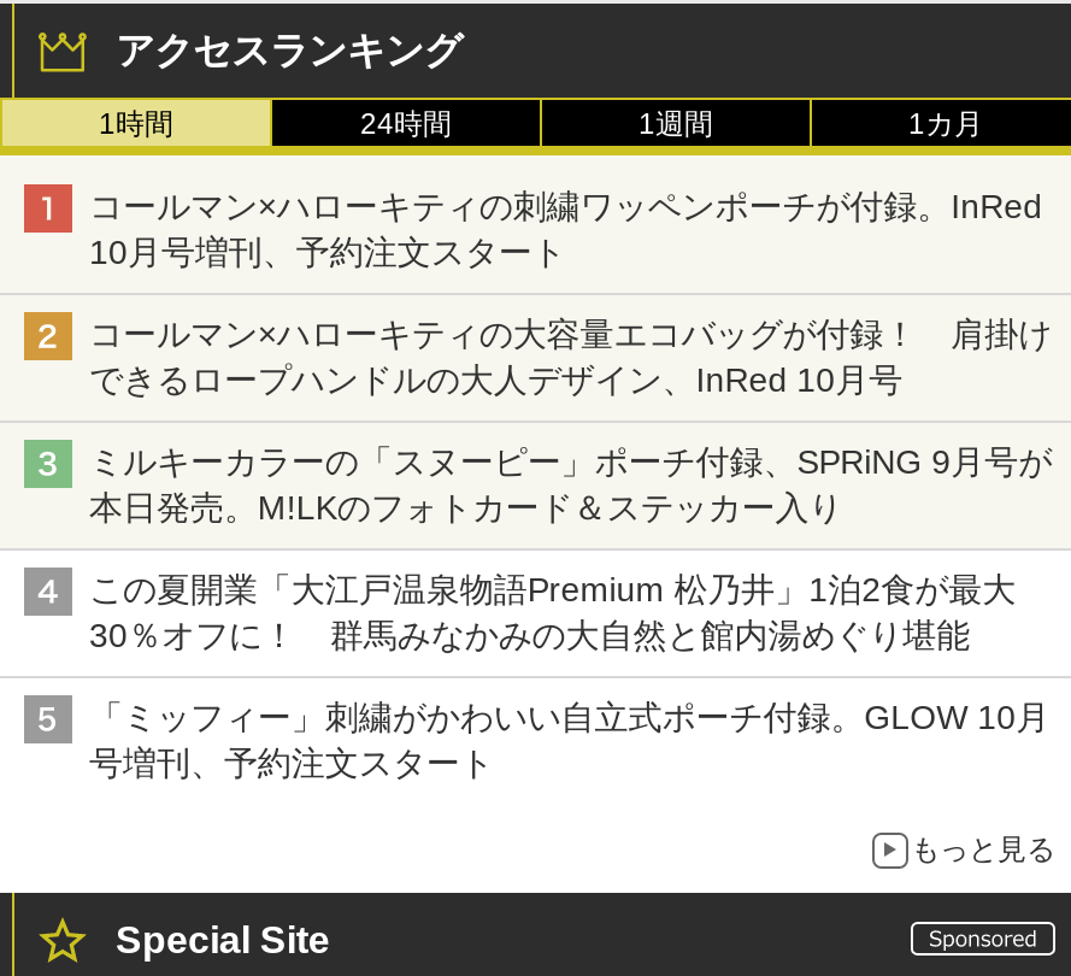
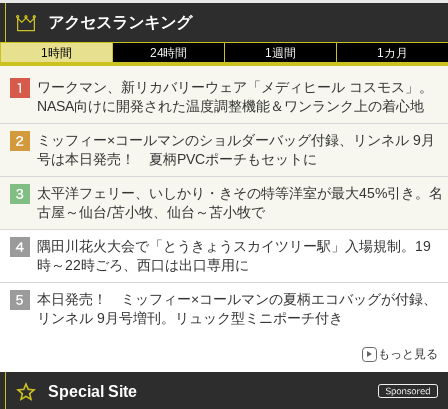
[89,186,1042,271] コールマン×ハローキティの刺繍ワッペンポーチが付録。InRed | 10月号増刊、予約注文スタート -> [37,79,433,114] ワークマン、新リカバリーウェア「メディヒール コスモス」。 | NASA向けに開発された温度調整機能＆ワンランク上の着心地
[89,314,1052,398] コールマン×ハローキティの大容量エコバッグが付録！ 肩掛け | できるロープハンドルの大人デザイン、InRed 10月号 -> [37,132,435,167] ミッフィー×コールマンのショルダーバッグ付録、リンネル 9月 | 号は本日発売！ 夏柄PVCポーチもセットに
[89,442,1052,526] ミルキーカラーの「スヌーピー」ポーチ付録、SPRiNG 9月号が | 本日発売。M!LKのフォトカード＆ステッカー入り -> [37,185,443,220] 太平洋フェリー、いしかり・きその特等洋室が最大45%引き。名 | 古屋～仙台/苫小牧、仙台～苫小牧で
[89,569,1016,654] この夏開業「大江戸温泉物語Premium 松乃井」1泊2食が最大 | 30％オフに！ 群馬みなかみの大自然と館内湯めぐり堪能 -> [37,238,431,273] 隅田川花火大会で「とうきょうスカイツリー駅」入場規制。19 | 時～22時ごろ、西口は出口専用に
[89,697,1050,782] 「ミッフィー」刺繍がかわいい自立式ポーチ付録。GLOW 10月 | 号増刊、予約注文スタート -> [37,291,437,326] 本日発売！ ミッフィー×コールマンの夏柄エコバッグが付録、 | リンネル 9月号増刊。リュック型ミニポーチ付き

